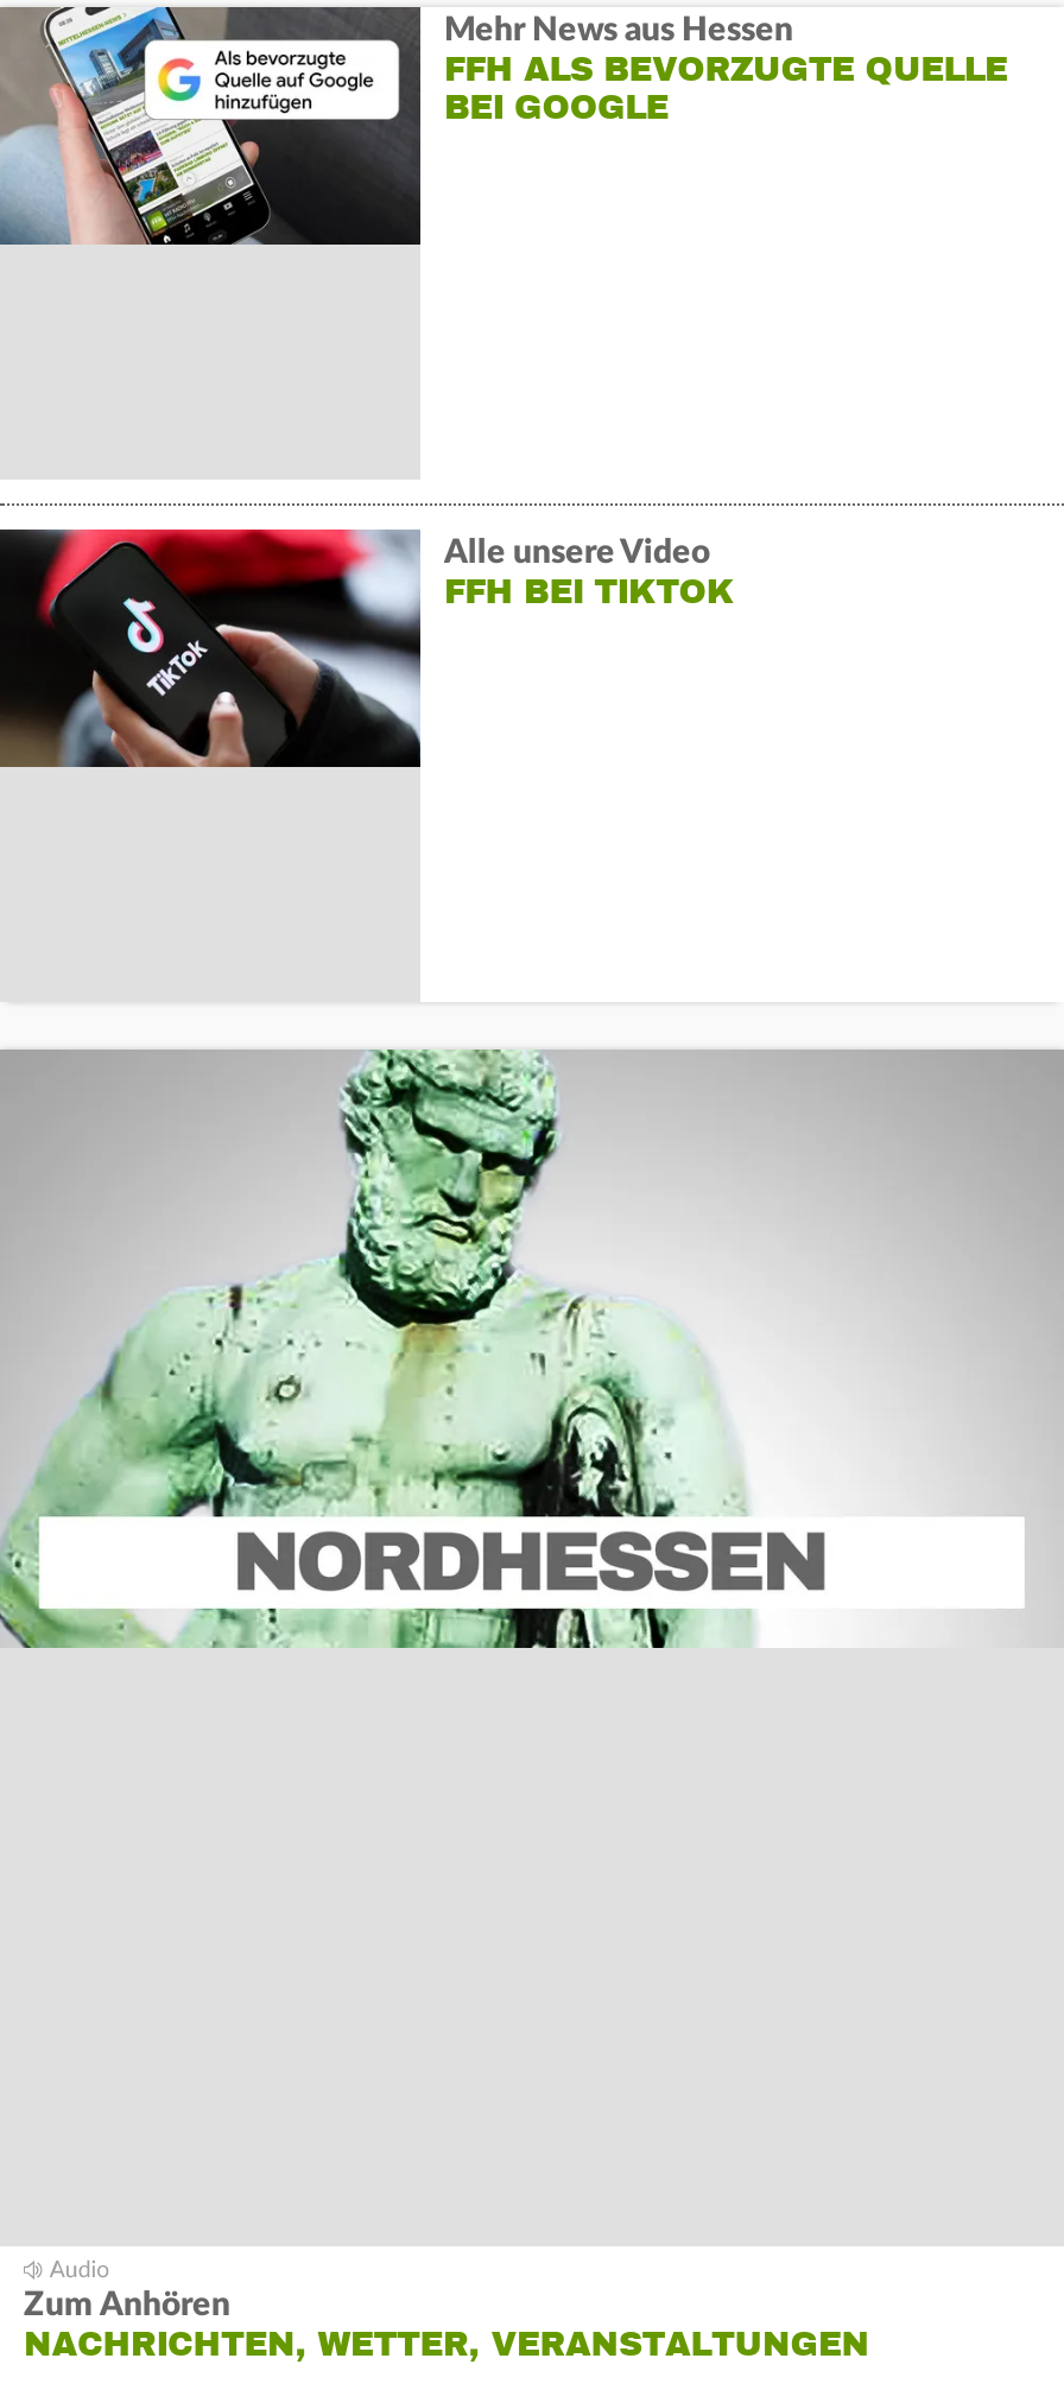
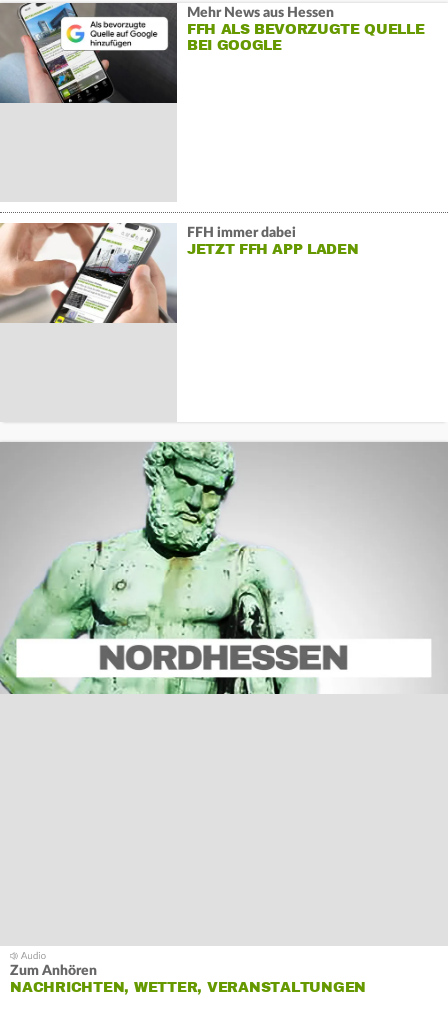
[7,527,734,769] [image] | Alle unsere Video | FFH BEI TIKTOK -> [3,222,358,324] [image] | FFH immer dabei | JETZT FFH APP LADEN

